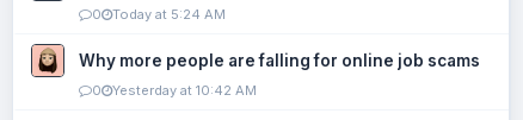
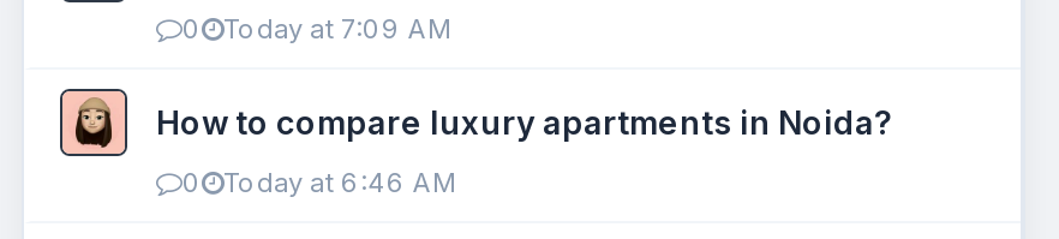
[92,6,226,23] 0 Today at 5:24 AM -> [183,12,451,46] 0 Today at 7:09 AM
[79,51,480,70] Why more people are falling for online job scams -> [156,103,891,142] How to compare luxury apartments in Noida?
[112,82,257,99] Yesterday at 10:42 AM -> [223,166,456,199] Today at 6:46 AM

